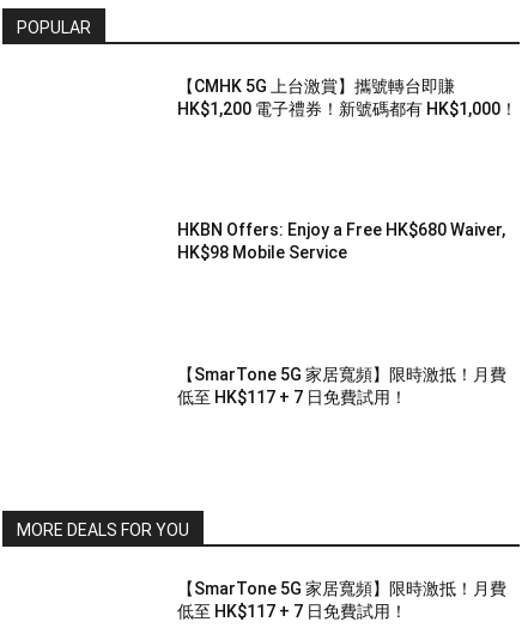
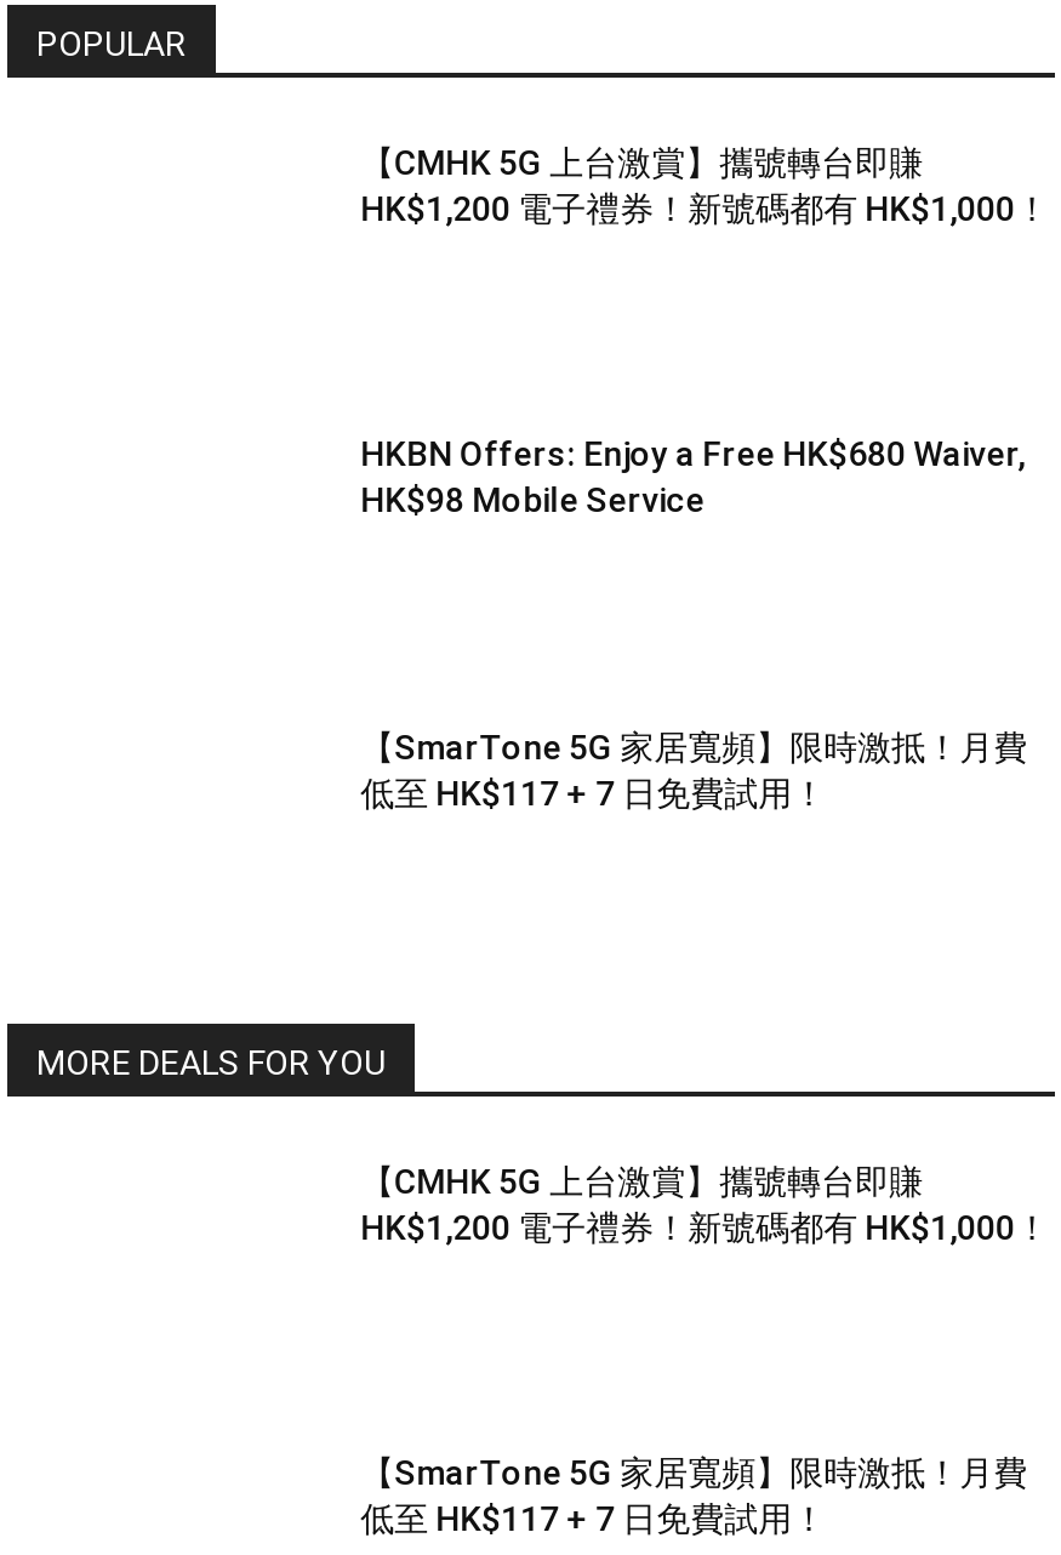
none -> [360,1162,1049,1246] 【CMHK 5G 上台激賞】攜號轉台即賺 | HK$1,200 電子禮券！新號碼都有 HK$1,000！

